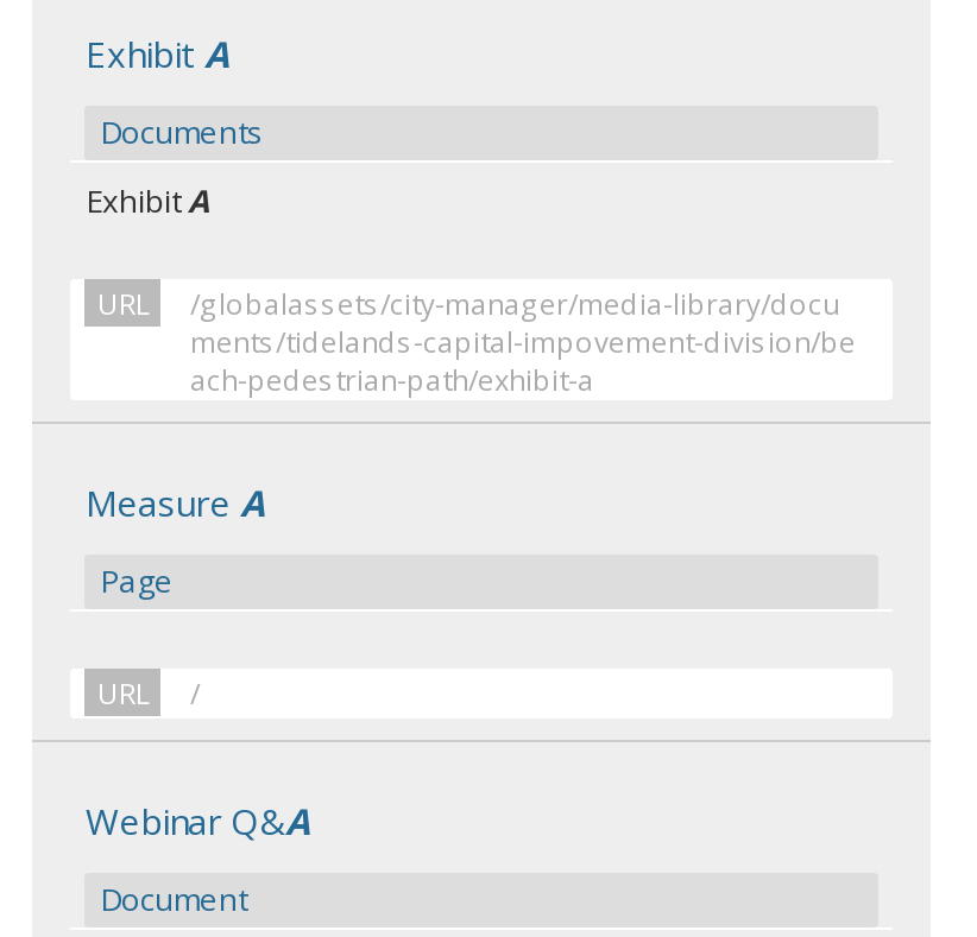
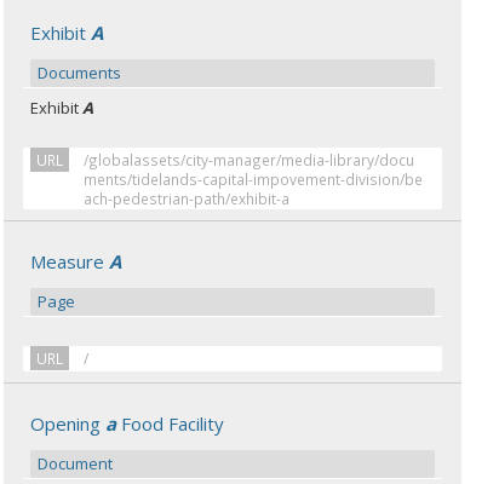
[85,797,309,844] Webinar Q&A -> [31,411,225,436] Opening a Food Facility

